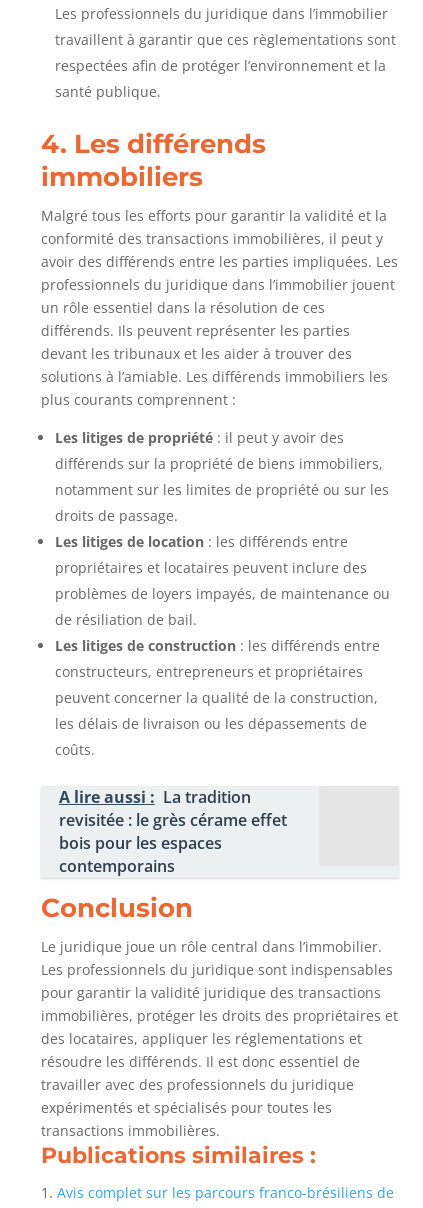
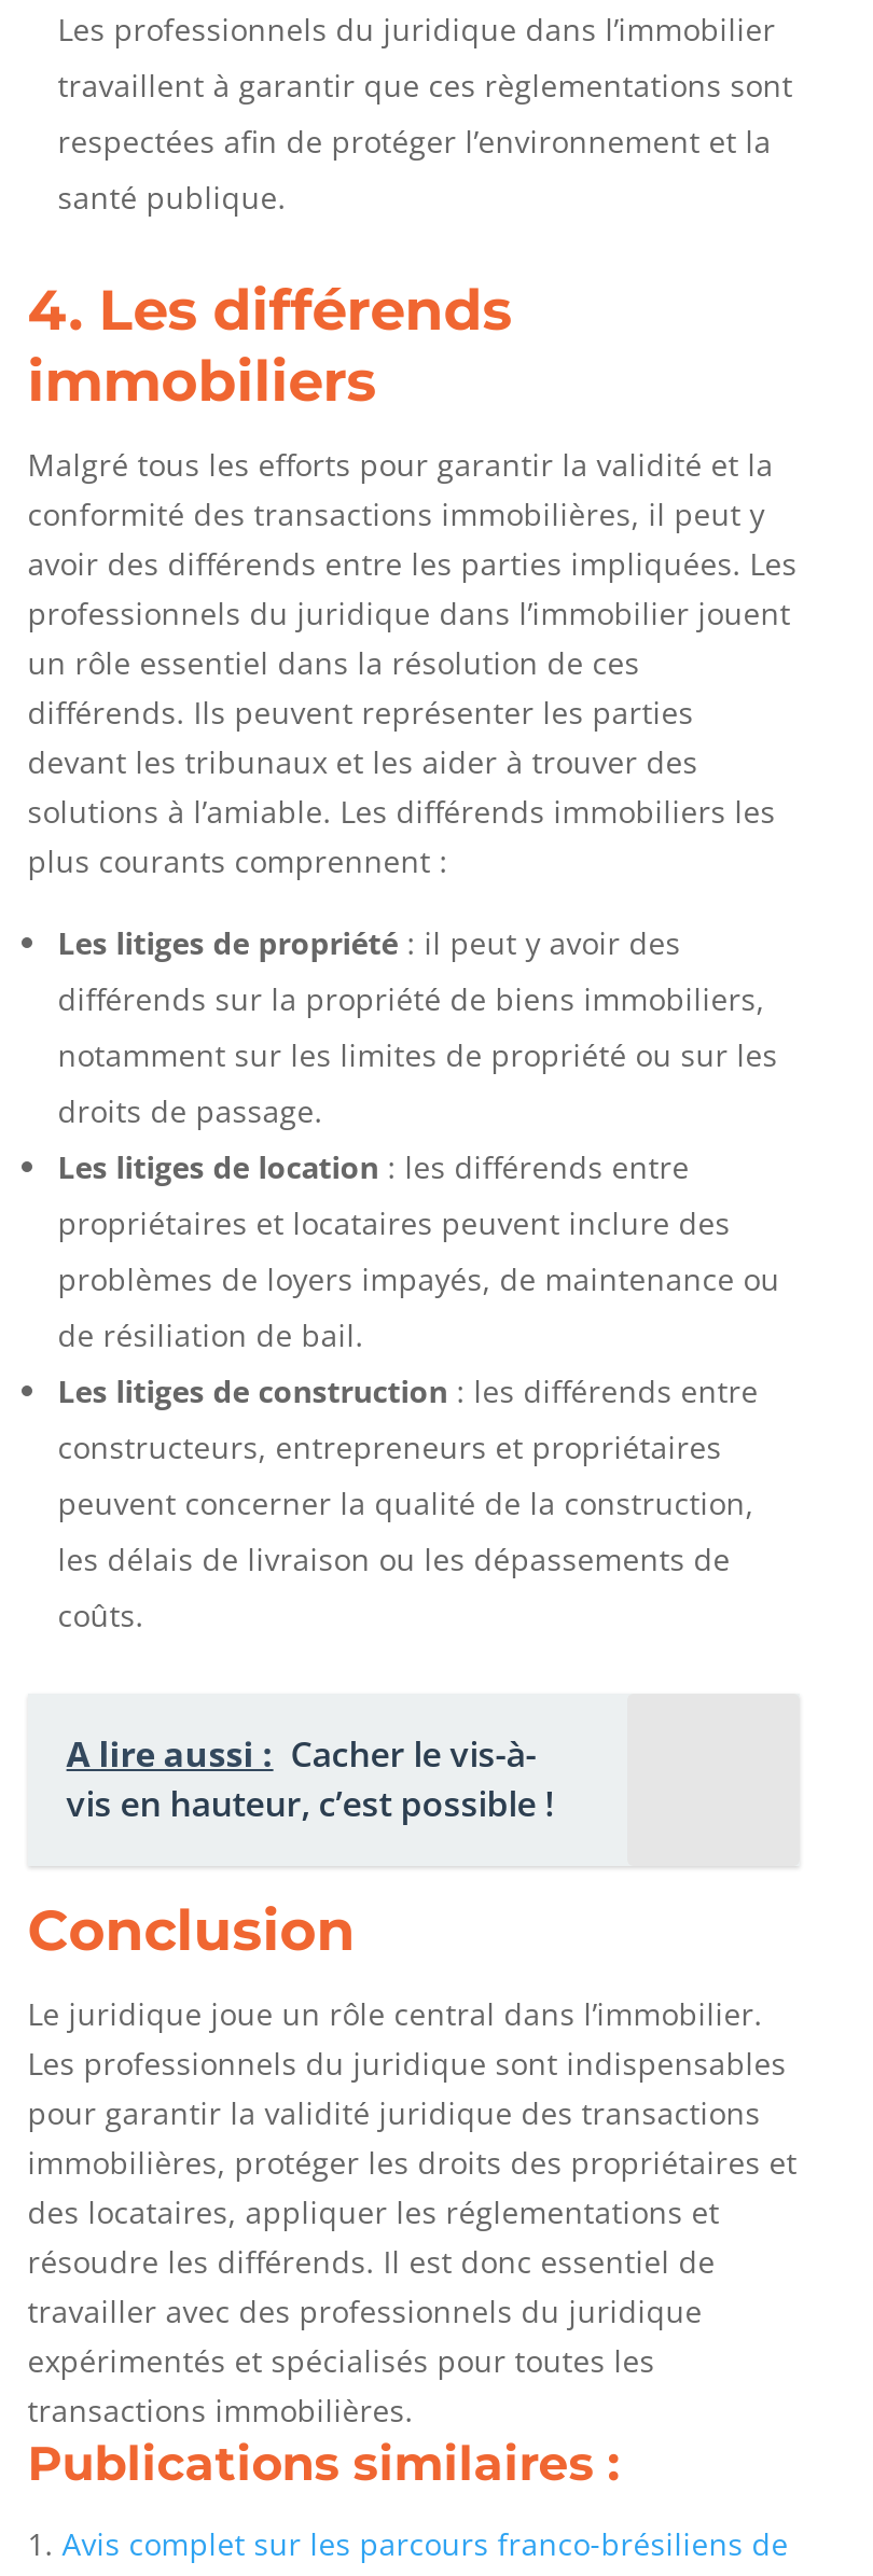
[59,786,287,877] A lire aussi : La tradition | revisitée : le grès cérame effet | bois pour les espaces | contemporains -> [66,1731,554,1828] A lire aussi : Cacher le vis-à- | vis en hauteur, c’est possible !

